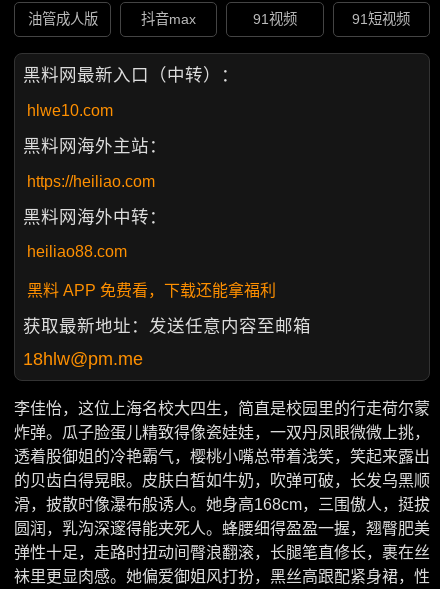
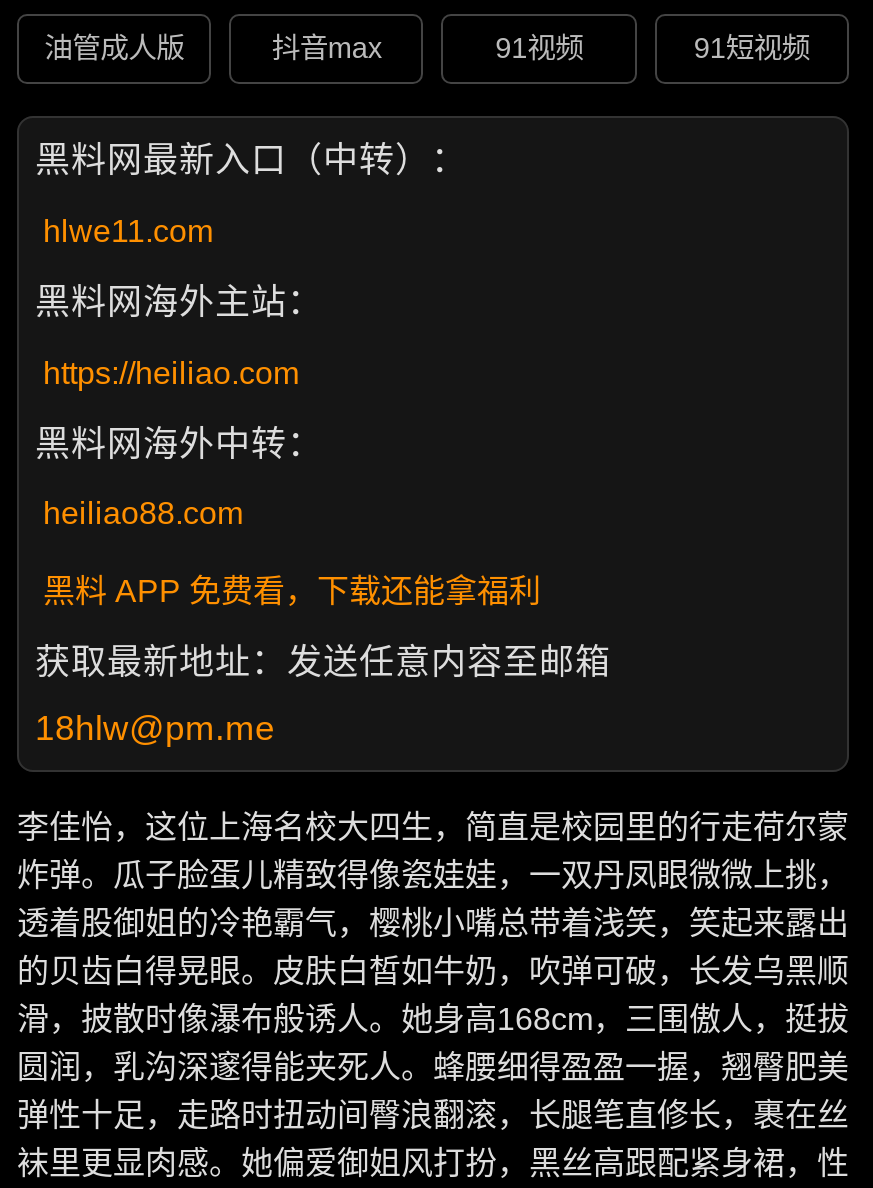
[27,102,113,119] hlwe10.com -> [43,214,213,248] hlwe11.com

